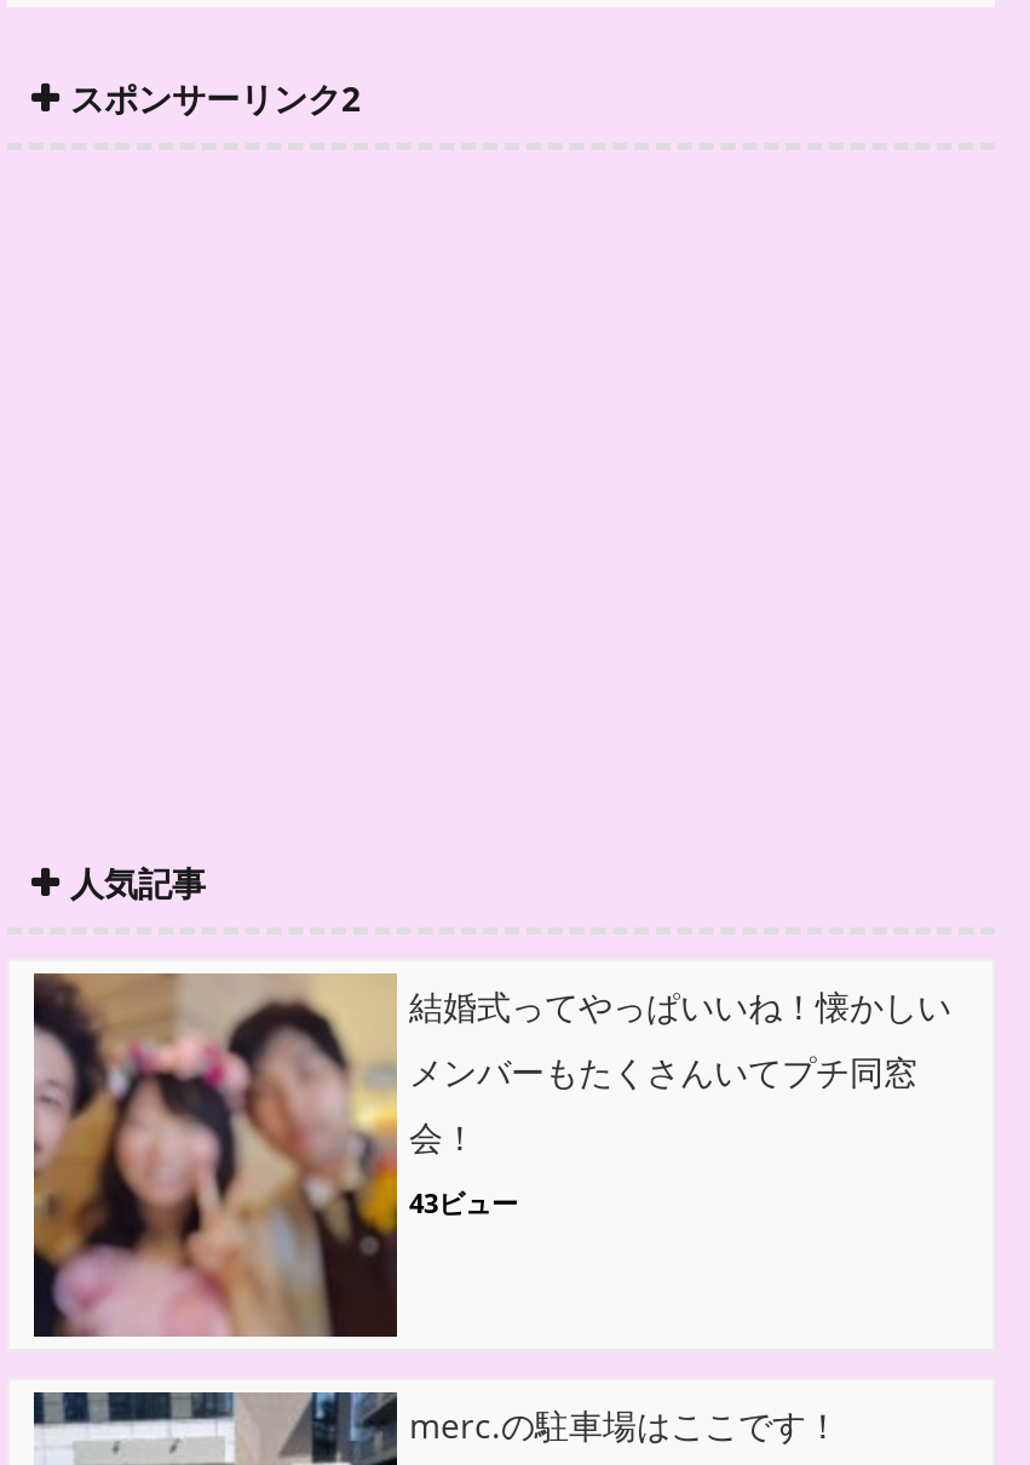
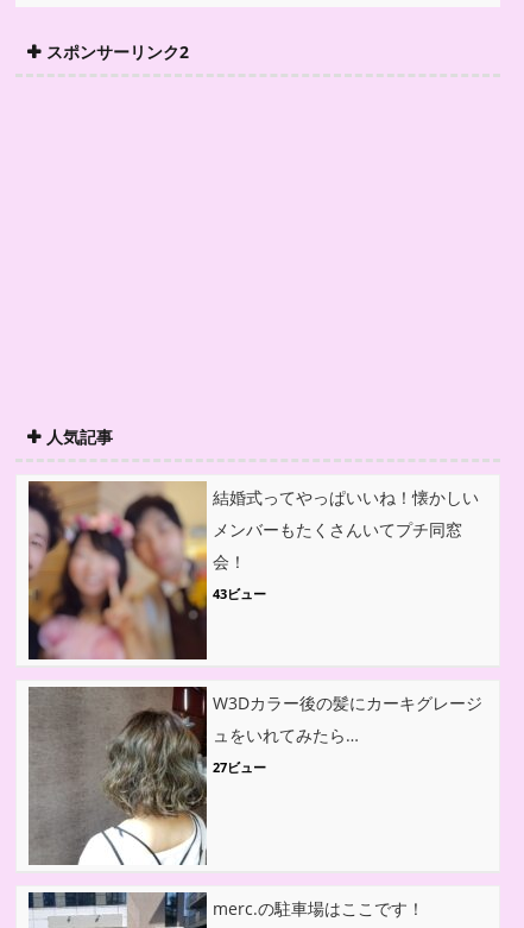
none -> [29,686,482,865] [image] | W3Dカラー後の髪にカーキグレージ | ュをいれてみたら… | 27ビュー

